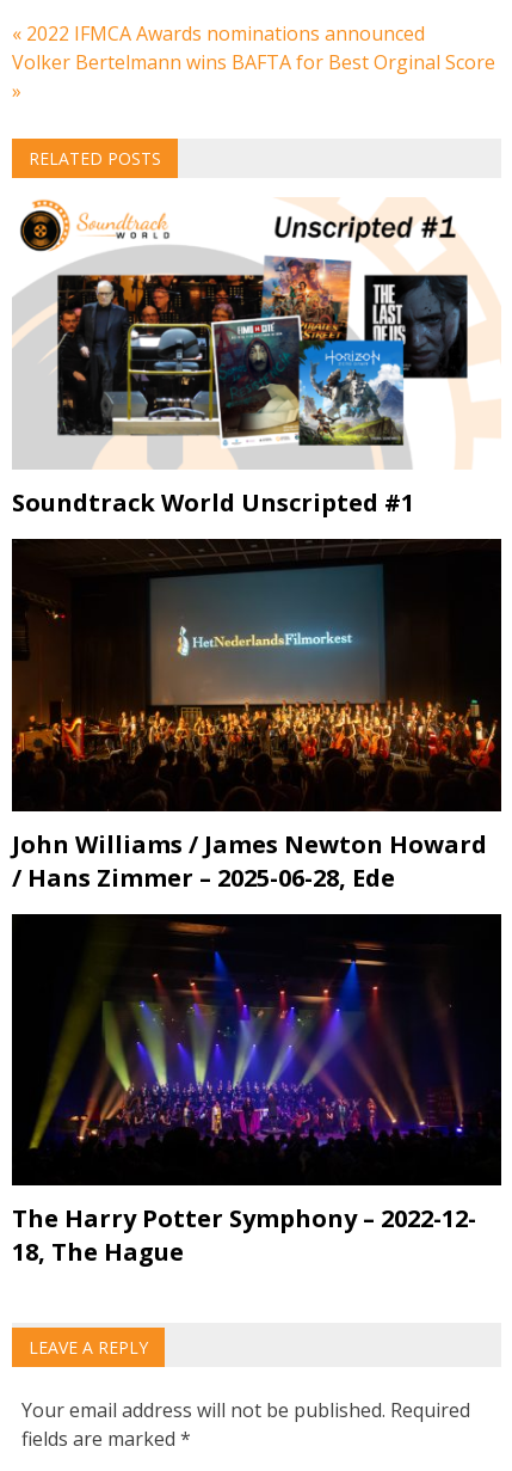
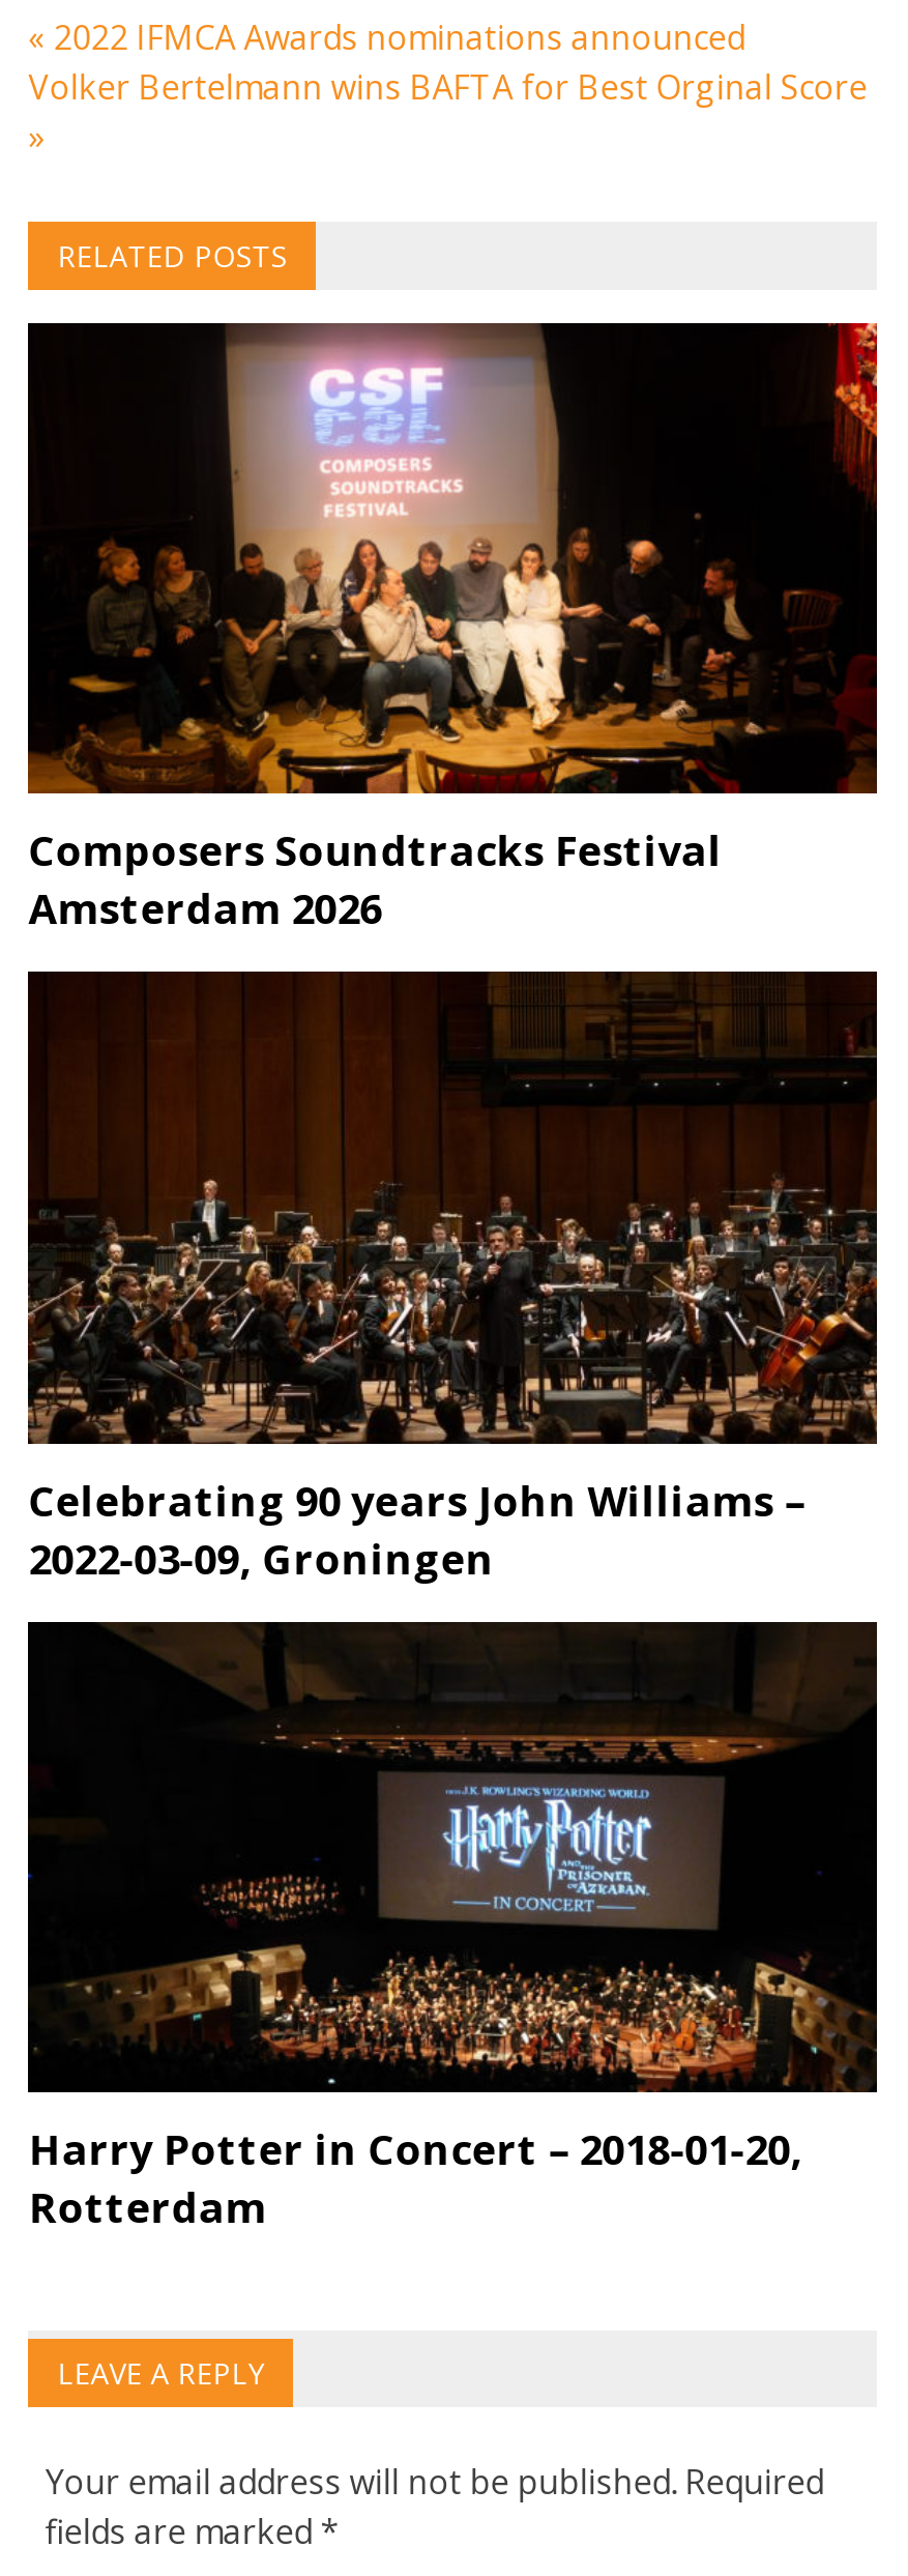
[12,198,501,519] [image] | Soundtrack World Unscripted #1 -> [26,321,879,936] [image] | Composers Soundtracks Festival | Amsterdam 2026
[12,541,501,893] [image] | John Williams / James Newton Howard | / Hans Zimmer – 2025-06-28, Ede -> [28,974,879,1586] [image] | Celebrating 90 years John Williams – | 2022-03-09, Groningen
[12,917,499,1268] [image] | The Harry Potter Symphony – 2022-12- | 18, The Hague -> [28,1624,875,2235] [image] | Harry Potter in Concert – 2018-01-20, | Rotterdam

